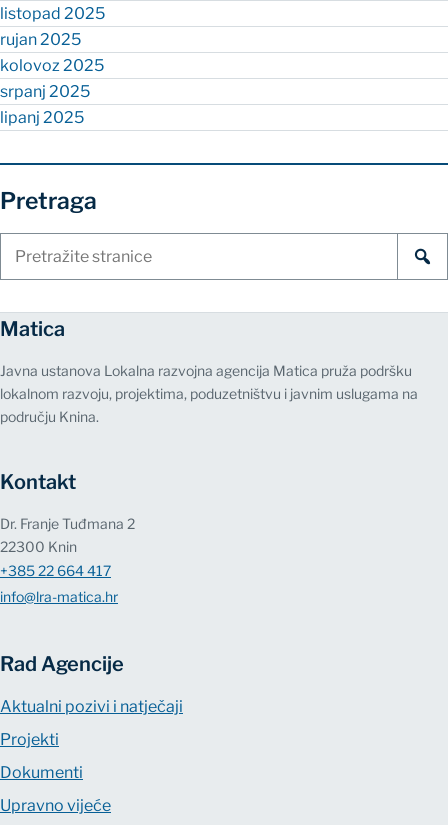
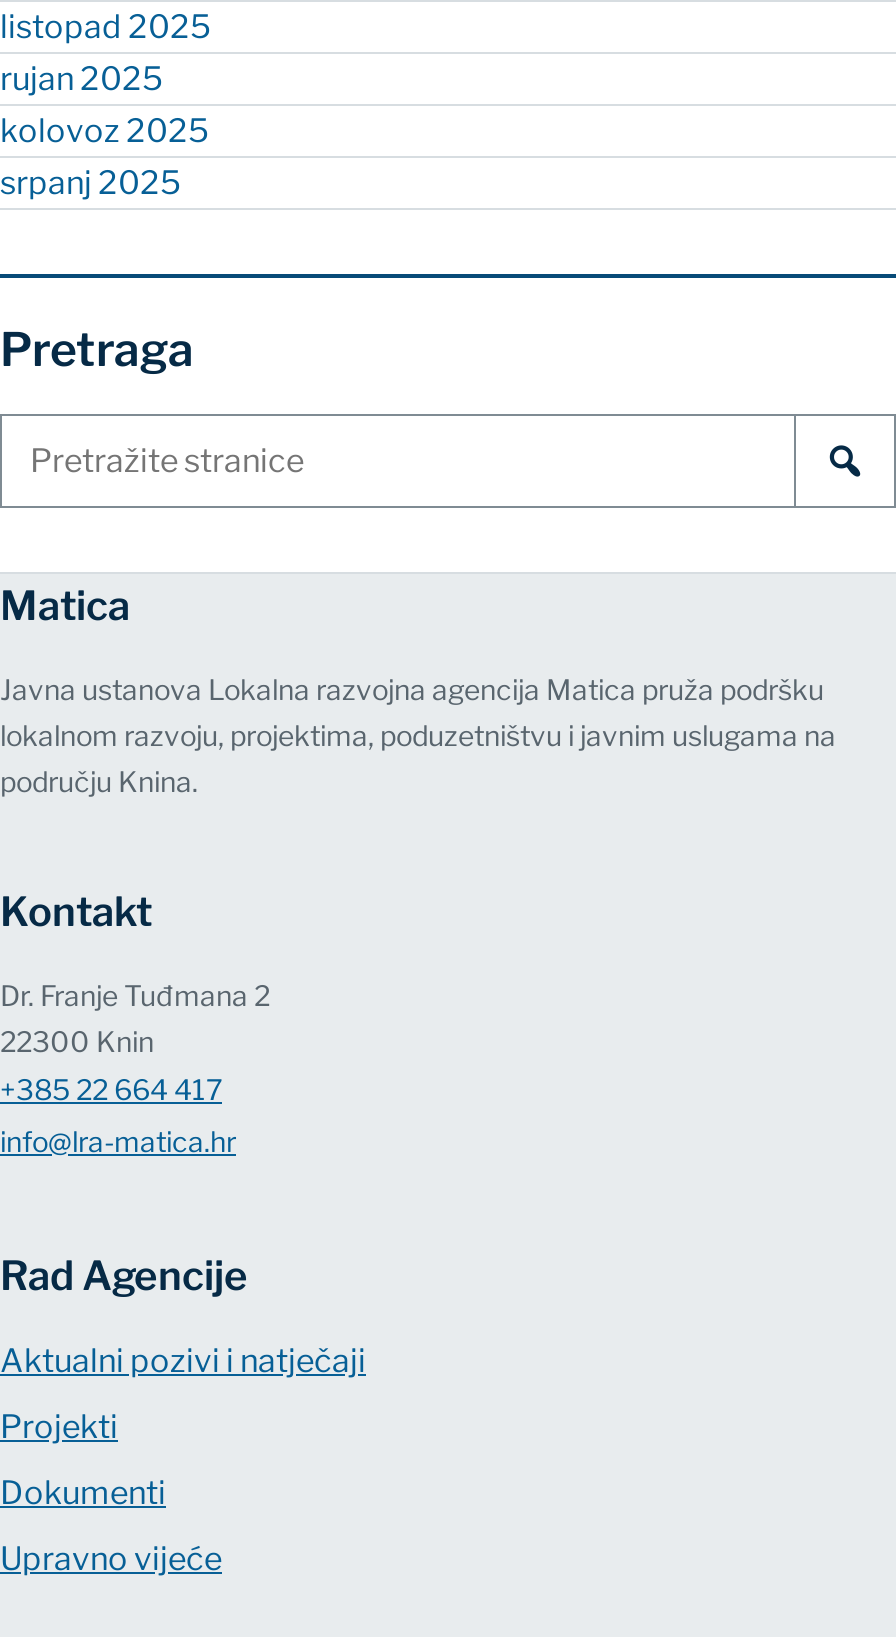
[0,108,84,127] lipanj 2025 -> none

